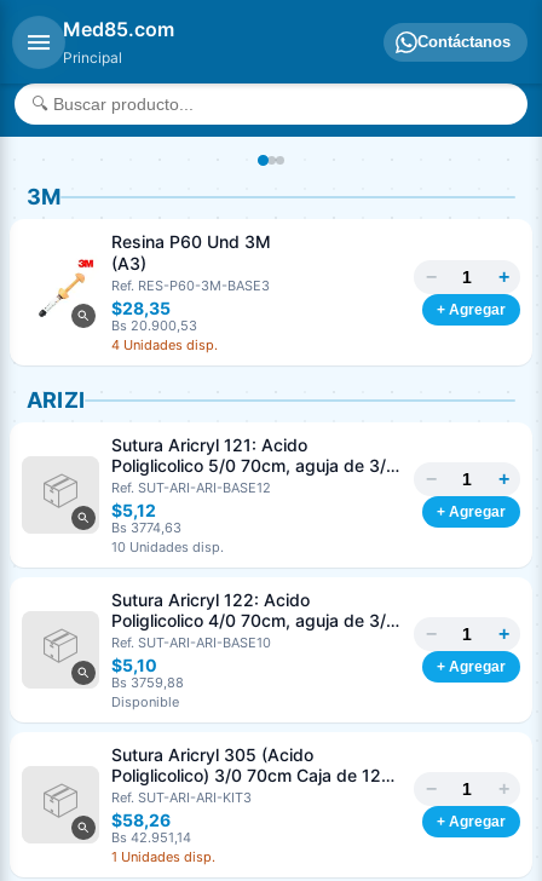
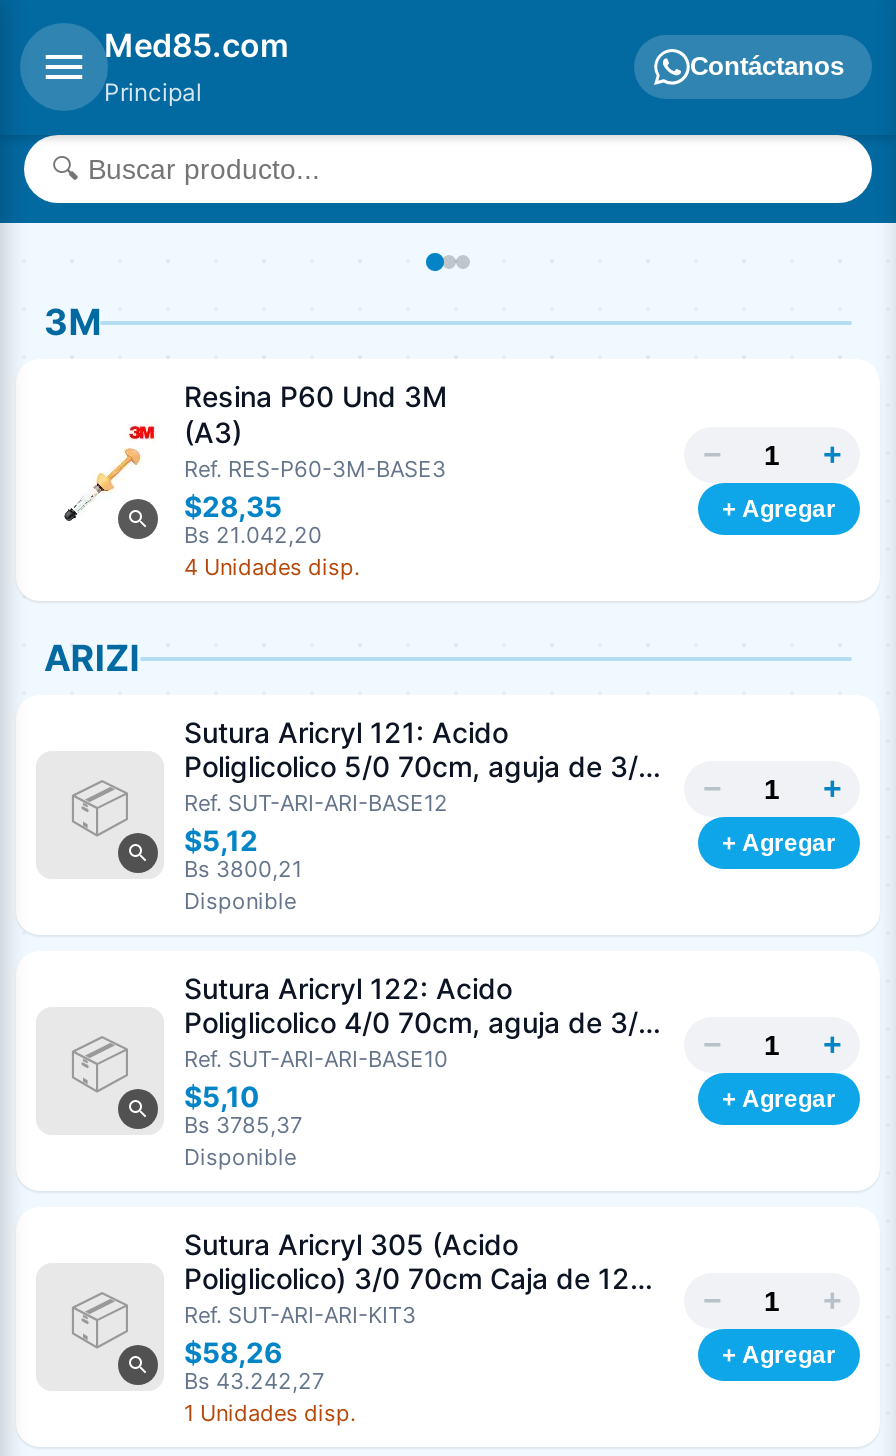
[111,317,197,334] Bs 20.900,53 -> [184,521,322,549] Bs 21.042,20
[111,519,224,555] Bs 3774,63 | 10 Unidades disp. -> [184,855,302,915] Bs 3800,21 | Disponible
[111,674,184,691] Bs 3759,88 -> [184,1111,302,1139] Bs 3785,37
[111,829,191,846] Bs 42.951,14 -> [184,1367,324,1395] Bs 43.242,27

